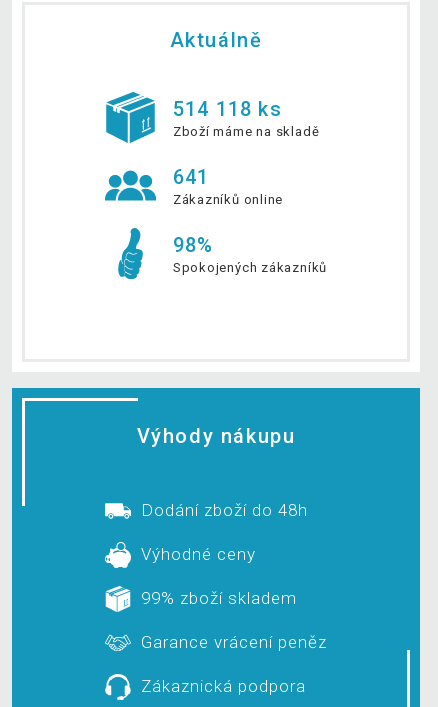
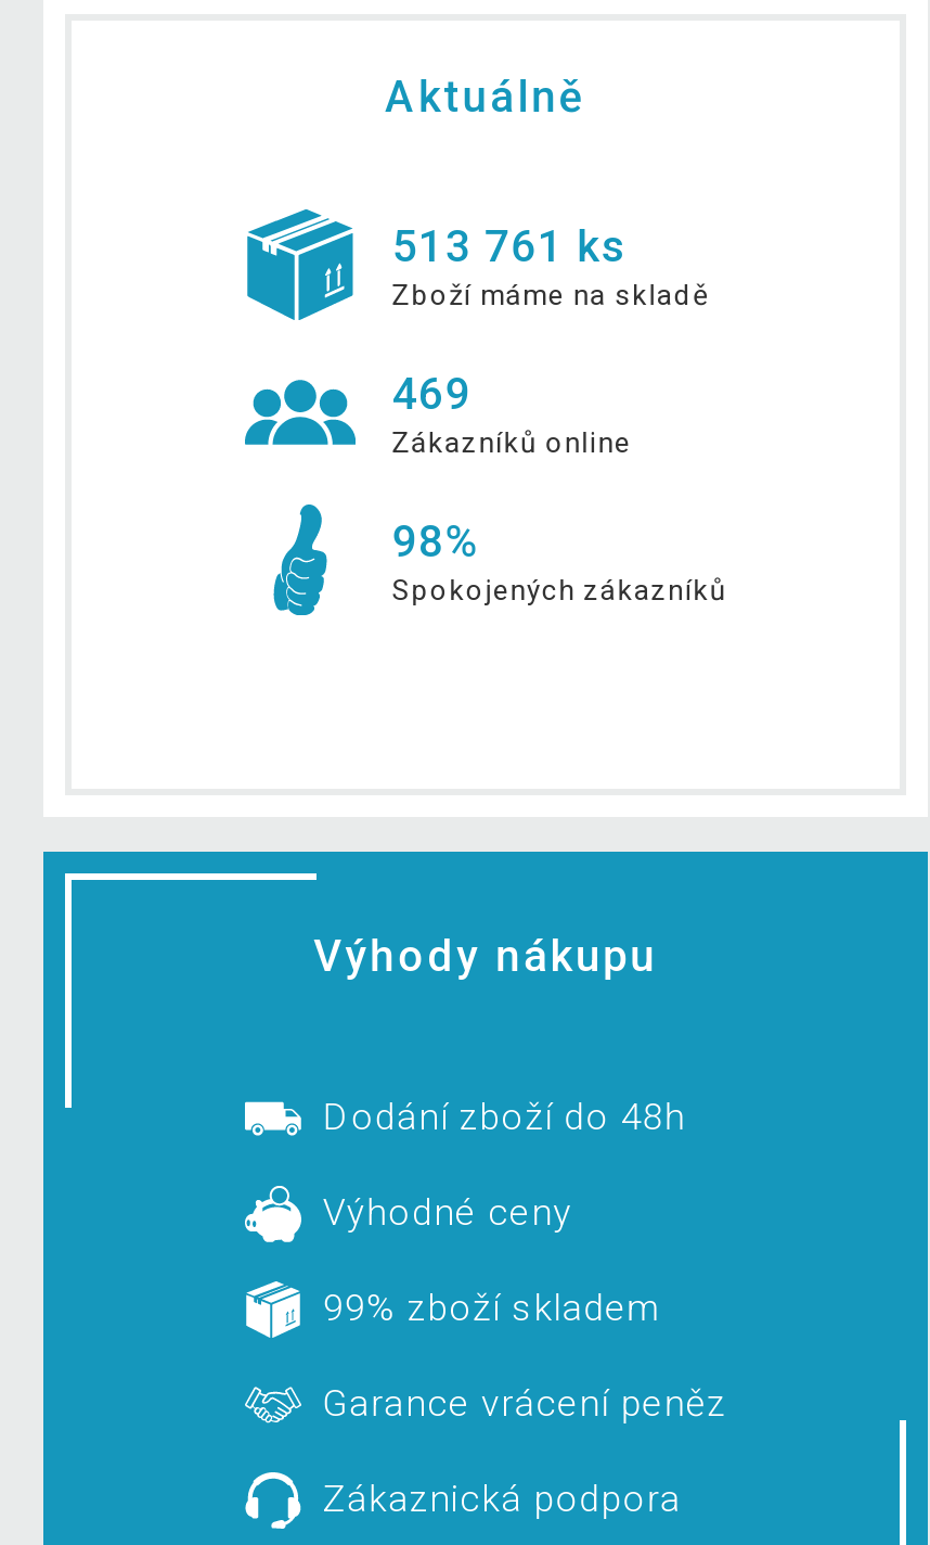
[173,97,282,121] 514 118 ks -> [392,220,628,272] 513 761 ks
[173,165,209,189] 641 -> [392,367,471,419] 469

